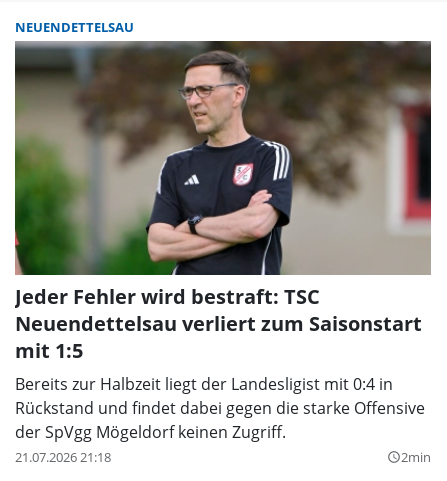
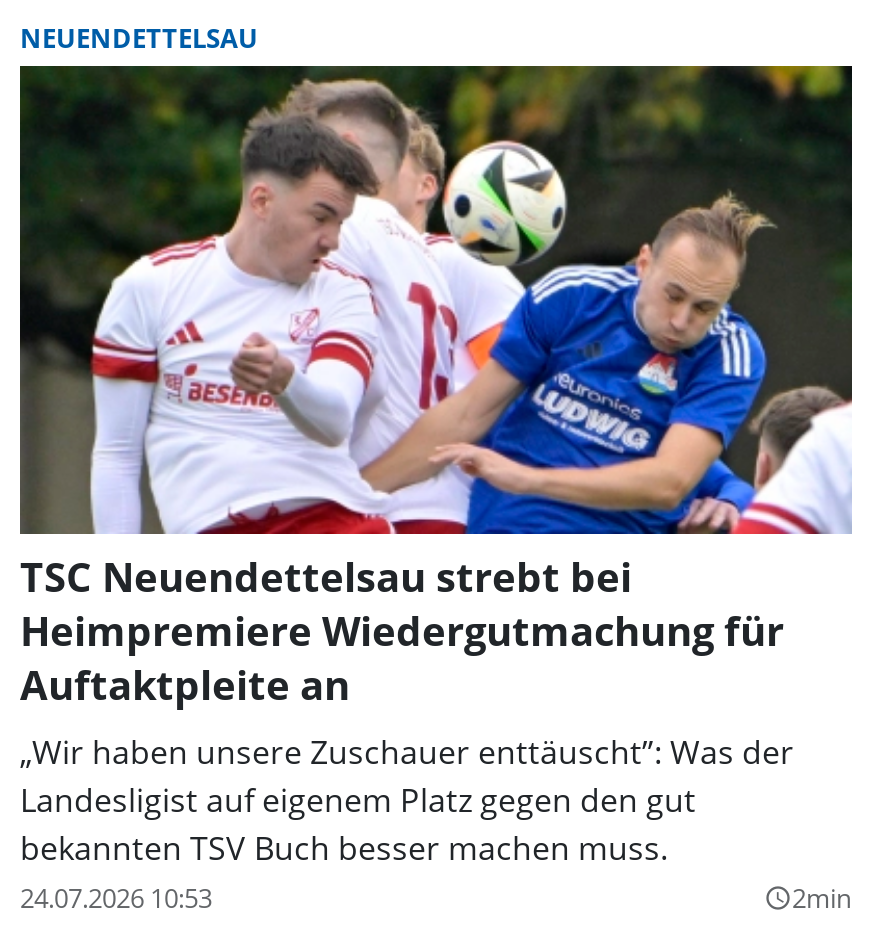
[14,40,432,466] [image] | Jeder Fehler wird bestraft: TSC | Neuendettelsau verliert zum Saisonstart | mit 1:5 | Bereits zur Halbzeit liegt der Landesligist mit 0:4 in | Rückstand und findet dabei gegen die starke Offensive | der SpVgg Mögeldorf keinen Zugriff. | 21.07.2026 21:18 -> [18,64,852,915] [image] | TSC Neuendettelsau strebt bei | Heimpremiere Wiedergutmachung für | Auftaktpleite an | „Wir haben unsere Zuschauer enttäuscht”: Was der | Landesligist auf eigenem Platz gegen den gut | bekannten TSV Buch besser machen muss. | 24.07.2026 10:53

